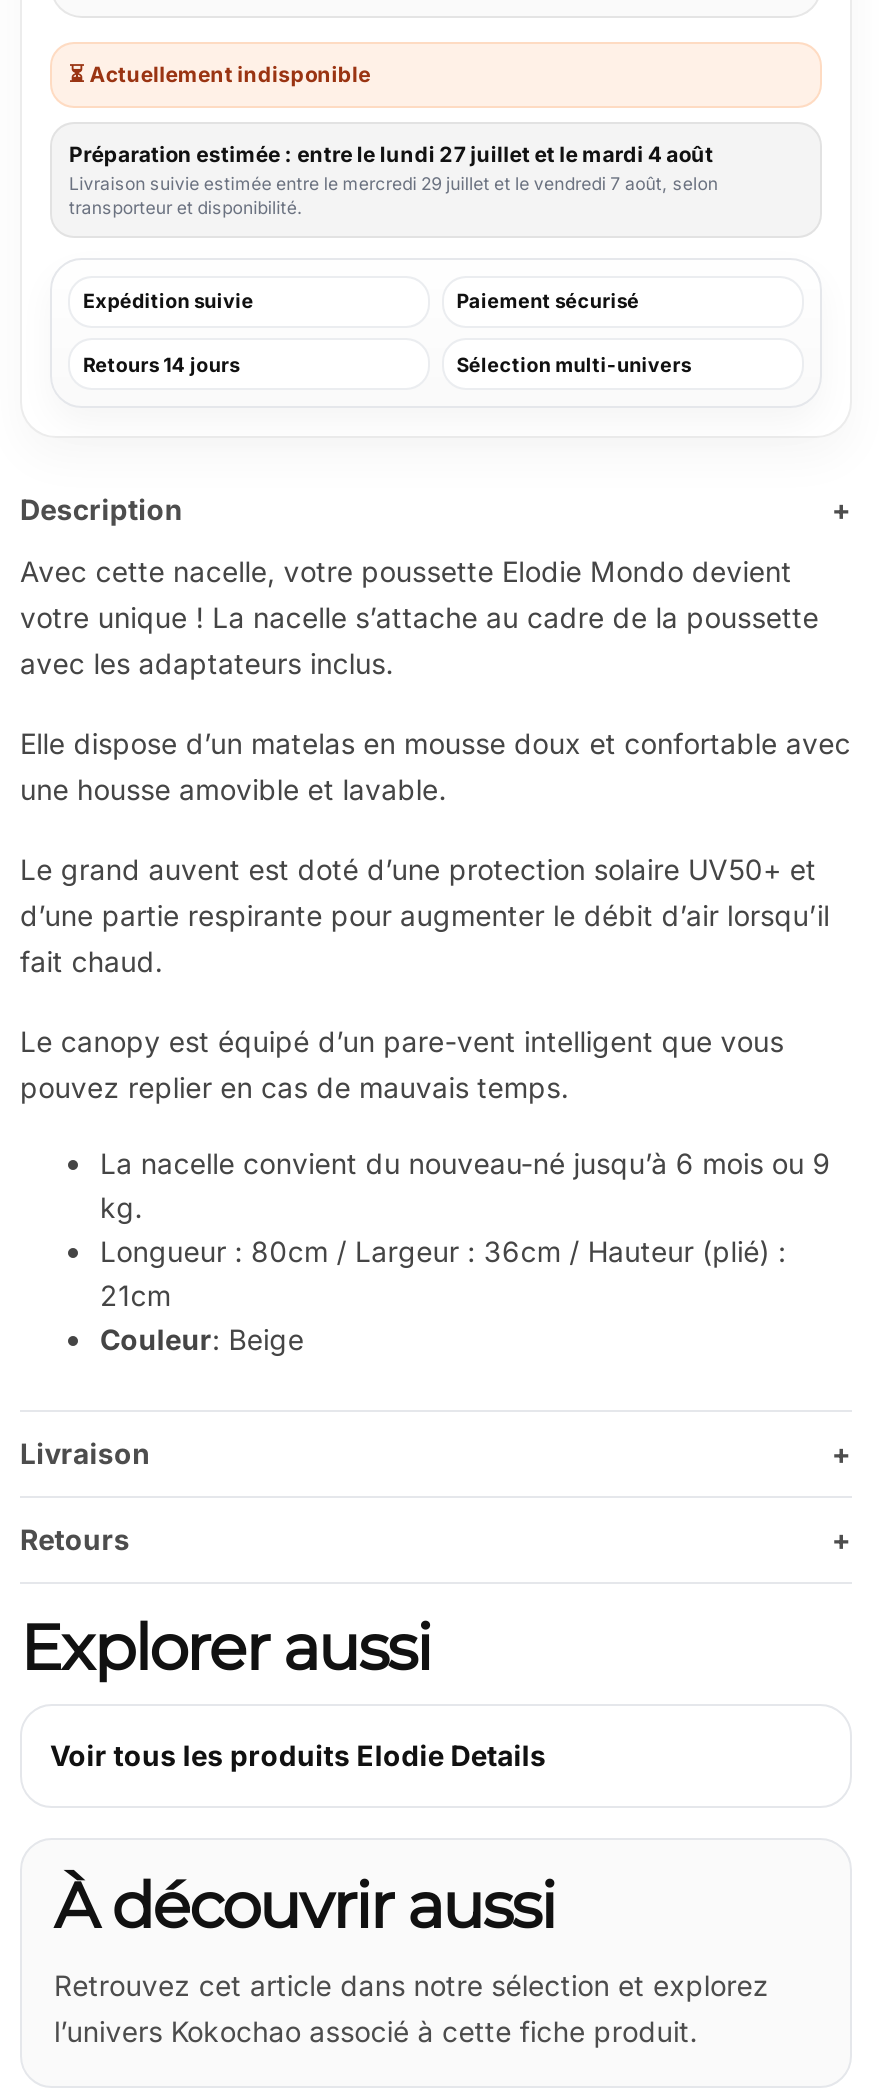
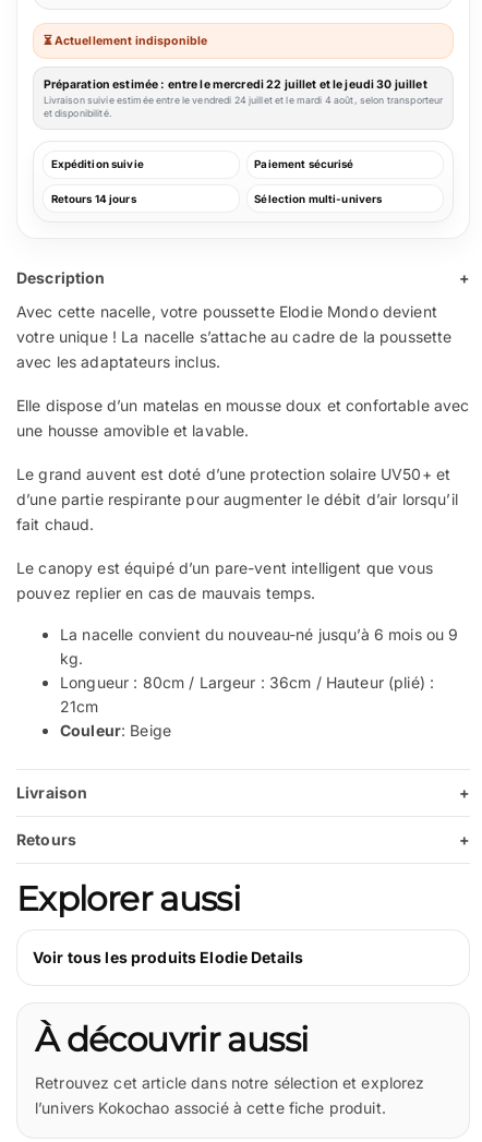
[69,141,718,218] Préparation estimée : entre le lundi 27 juillet et le mardi 4 août | Livraison suivie estimée entre le mercredi 29 juillet et le vendredi 7 août, selon | transporteur et disponibilité. -> [43,77,443,119] Préparation estimée : entre le mercredi 22 juillet et le jeudi 30 juillet | Livraison suivie estimée entre le vendredi 24 juillet et le mardi 4 août, selon transporteur | et disponibilité.

